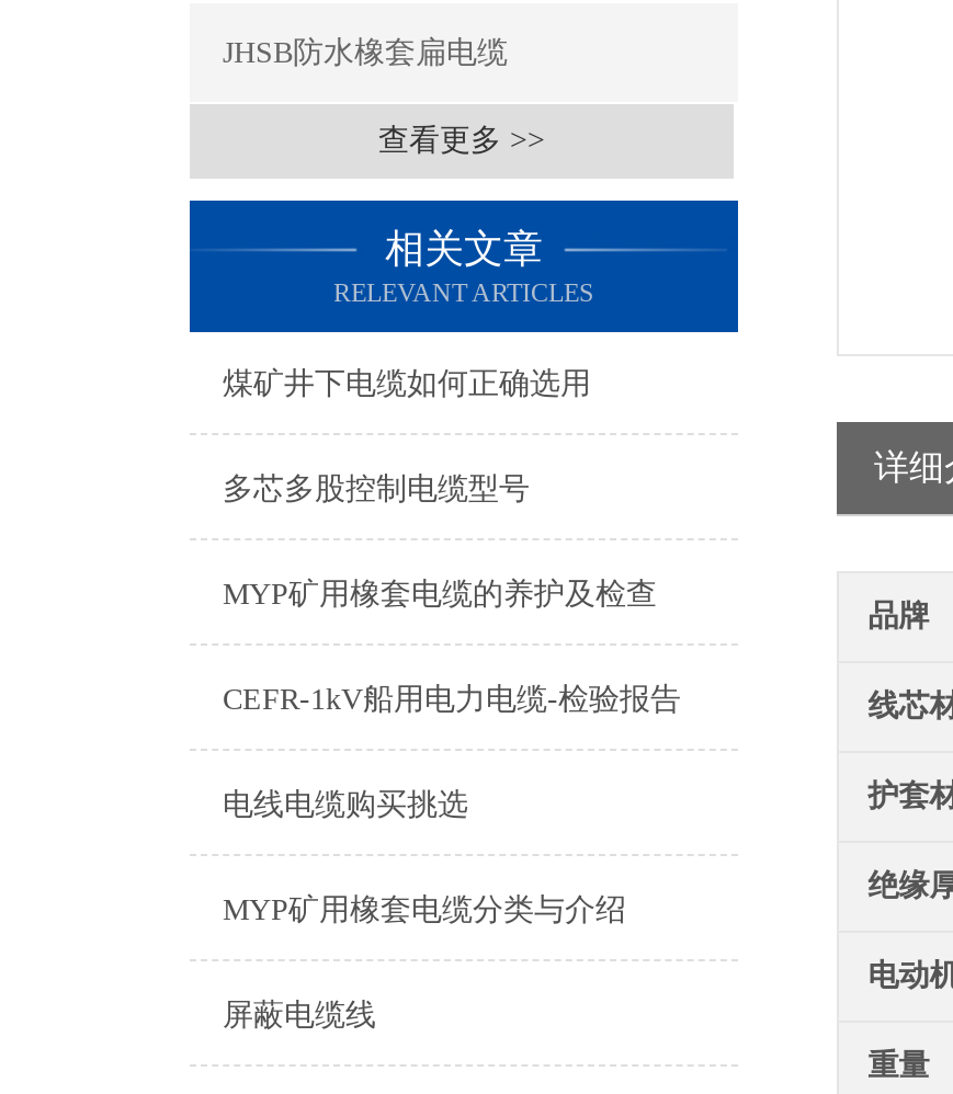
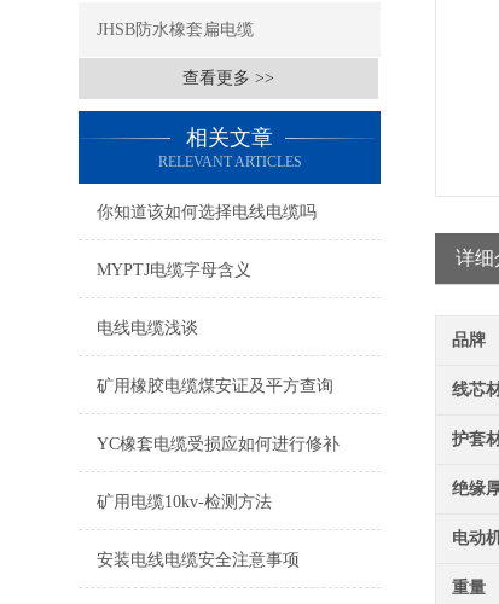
[223,367,591,400] 煤矿井下电缆如何正确选用 -> [97,203,317,221] 你知道该如何选择电线电缆吗
[223,472,530,505] 多芯多股控制电缆型号 -> [97,261,251,279] MYPTJ电缆字母含义
[223,578,657,611] MYP矿用橡套电缆的养护及检查 -> [97,319,198,337] 电线电缆浅谈
[223,683,681,716] CEFR-1kV船用电力电缆-检验报告 -> [97,377,333,395] 矿用橡胶电缆煤安证及平方查询
[223,788,468,821] 电线电缆购买挑选 -> [97,435,340,453] YC橡套电缆受损应如何进行修补
[223,893,626,926] MYP矿用橡套电缆分类与介绍 -> [97,493,272,511] 矿用电缆10kv-检测方法
[223,999,376,1032] 屏蔽电缆线 -> [97,551,300,569] 安装电线电缆安全注意事项

